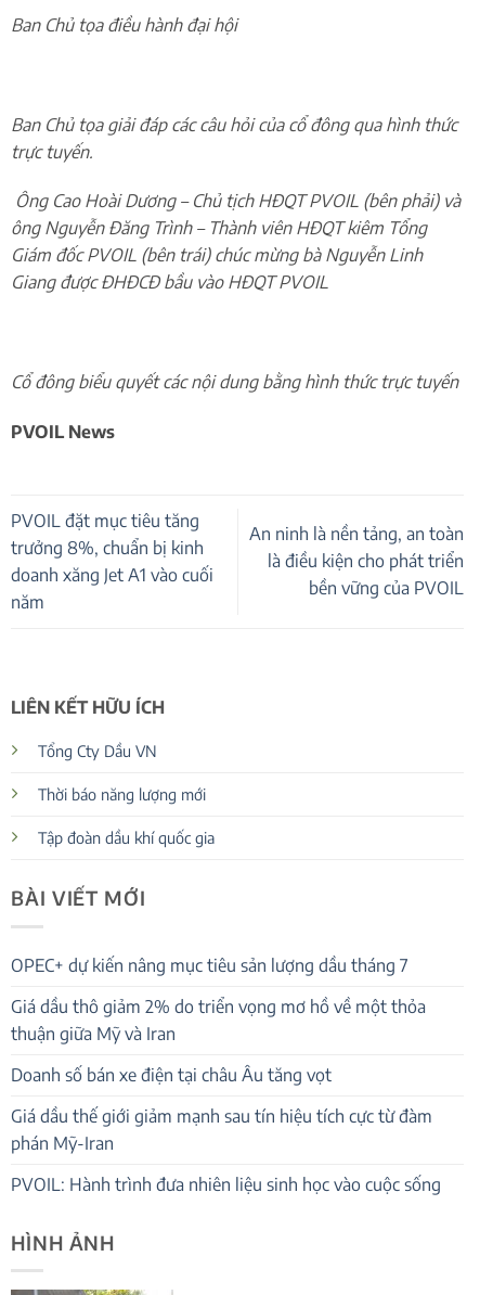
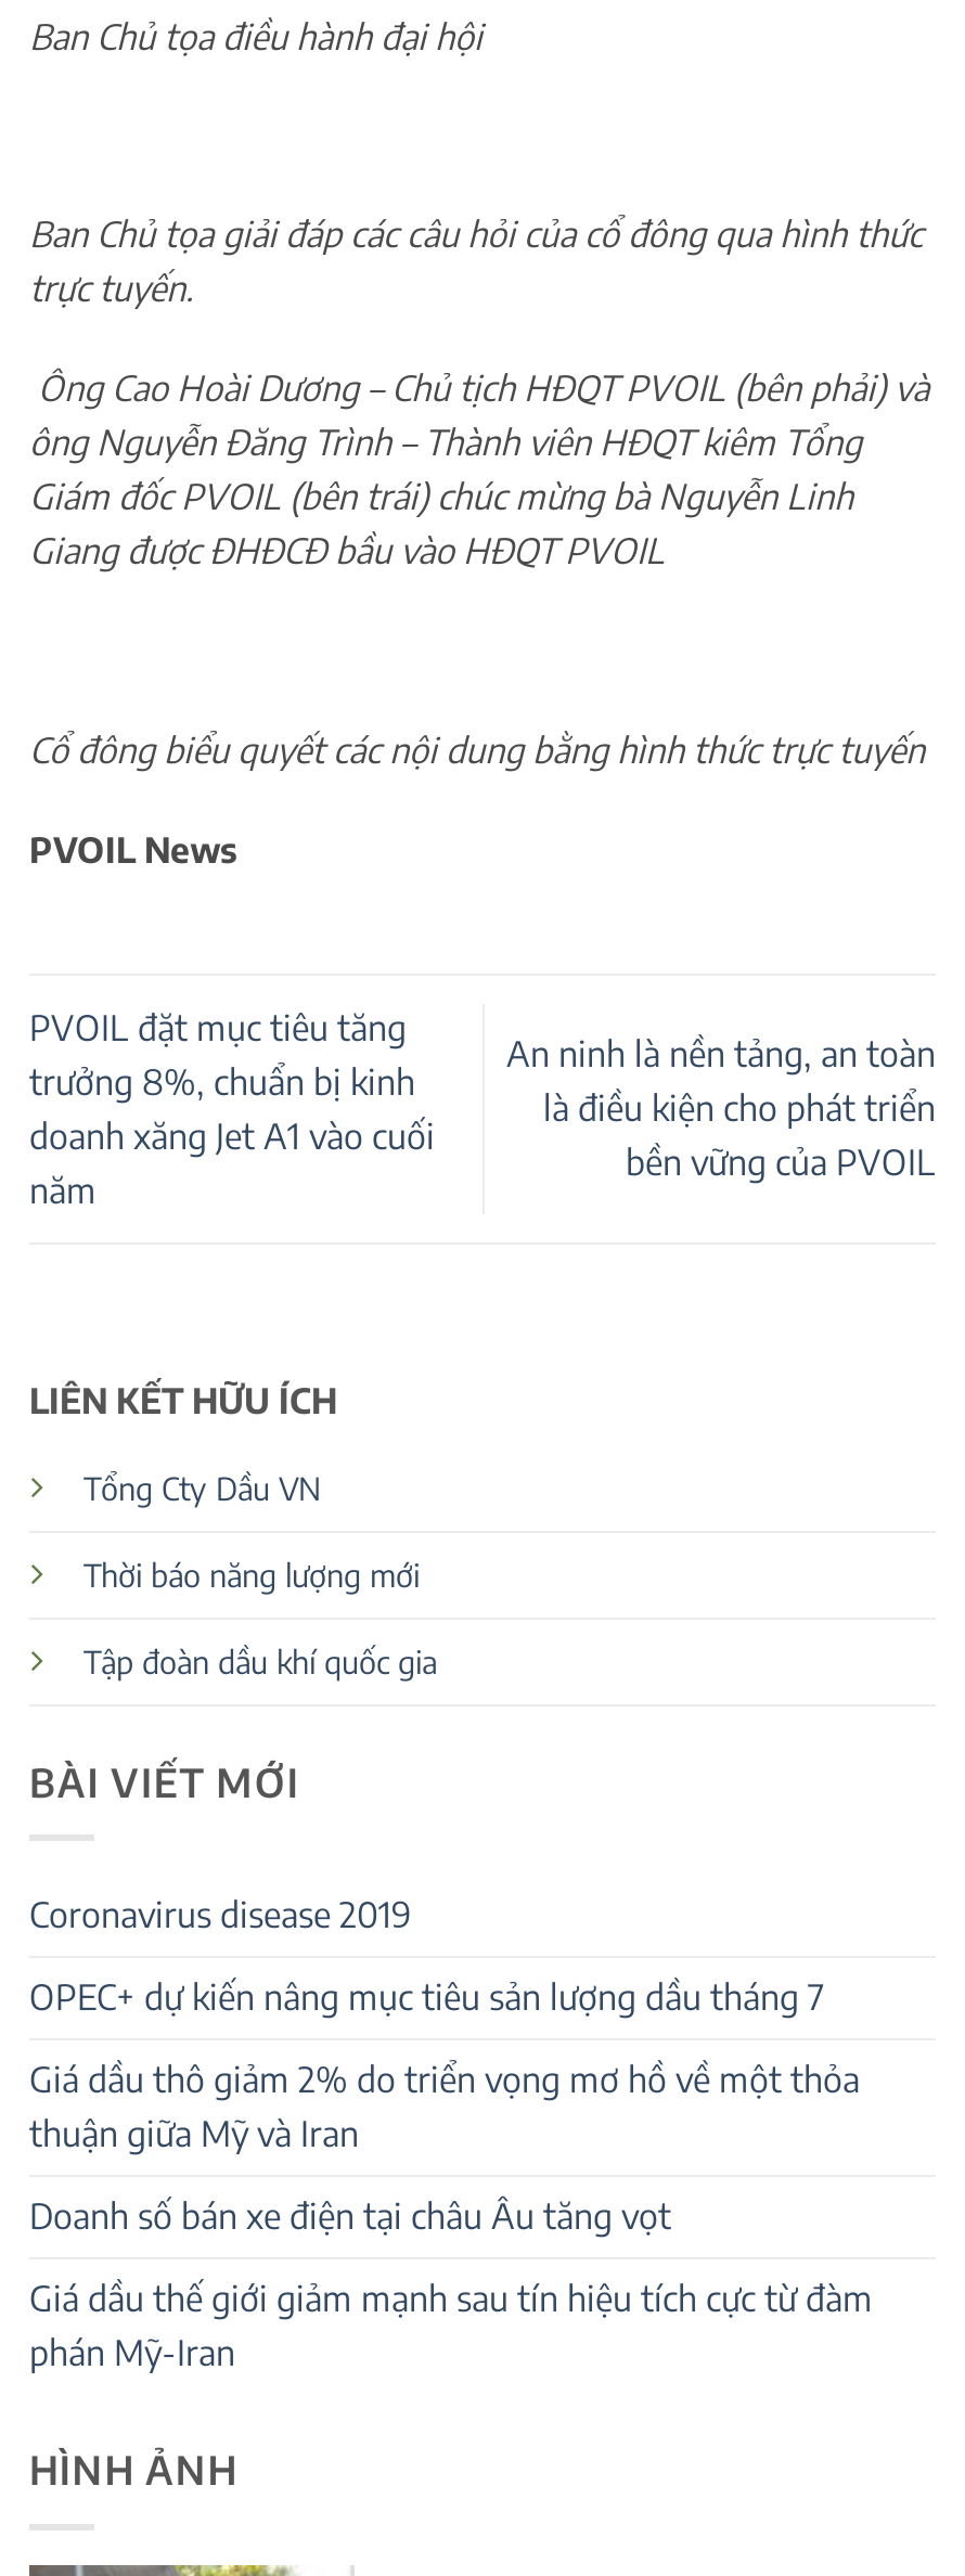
none -> [29,1894,411,1937] Coronavirus disease 2019
moved [11,954,432,1153] -> [29,1976,873,2375]: OPEC+ dự kiến nâng mục tiêu sản lượng dầu tháng 7 | Giá dầu thô giảm 2% do triển vọng mơ hồ về một thỏa | thuận giữa Mỹ và Iran | Doanh số bán xe điện tại châu Âu tăng vọt | Giá dầu thế giới giảm mạnh sau tín hiệu tích cực từ đàm | phán Mỹ-Iran
[11,1173,441,1195] PVOIL: Hành trình đưa nhiên liệu sinh học vào cuộc sống -> none

